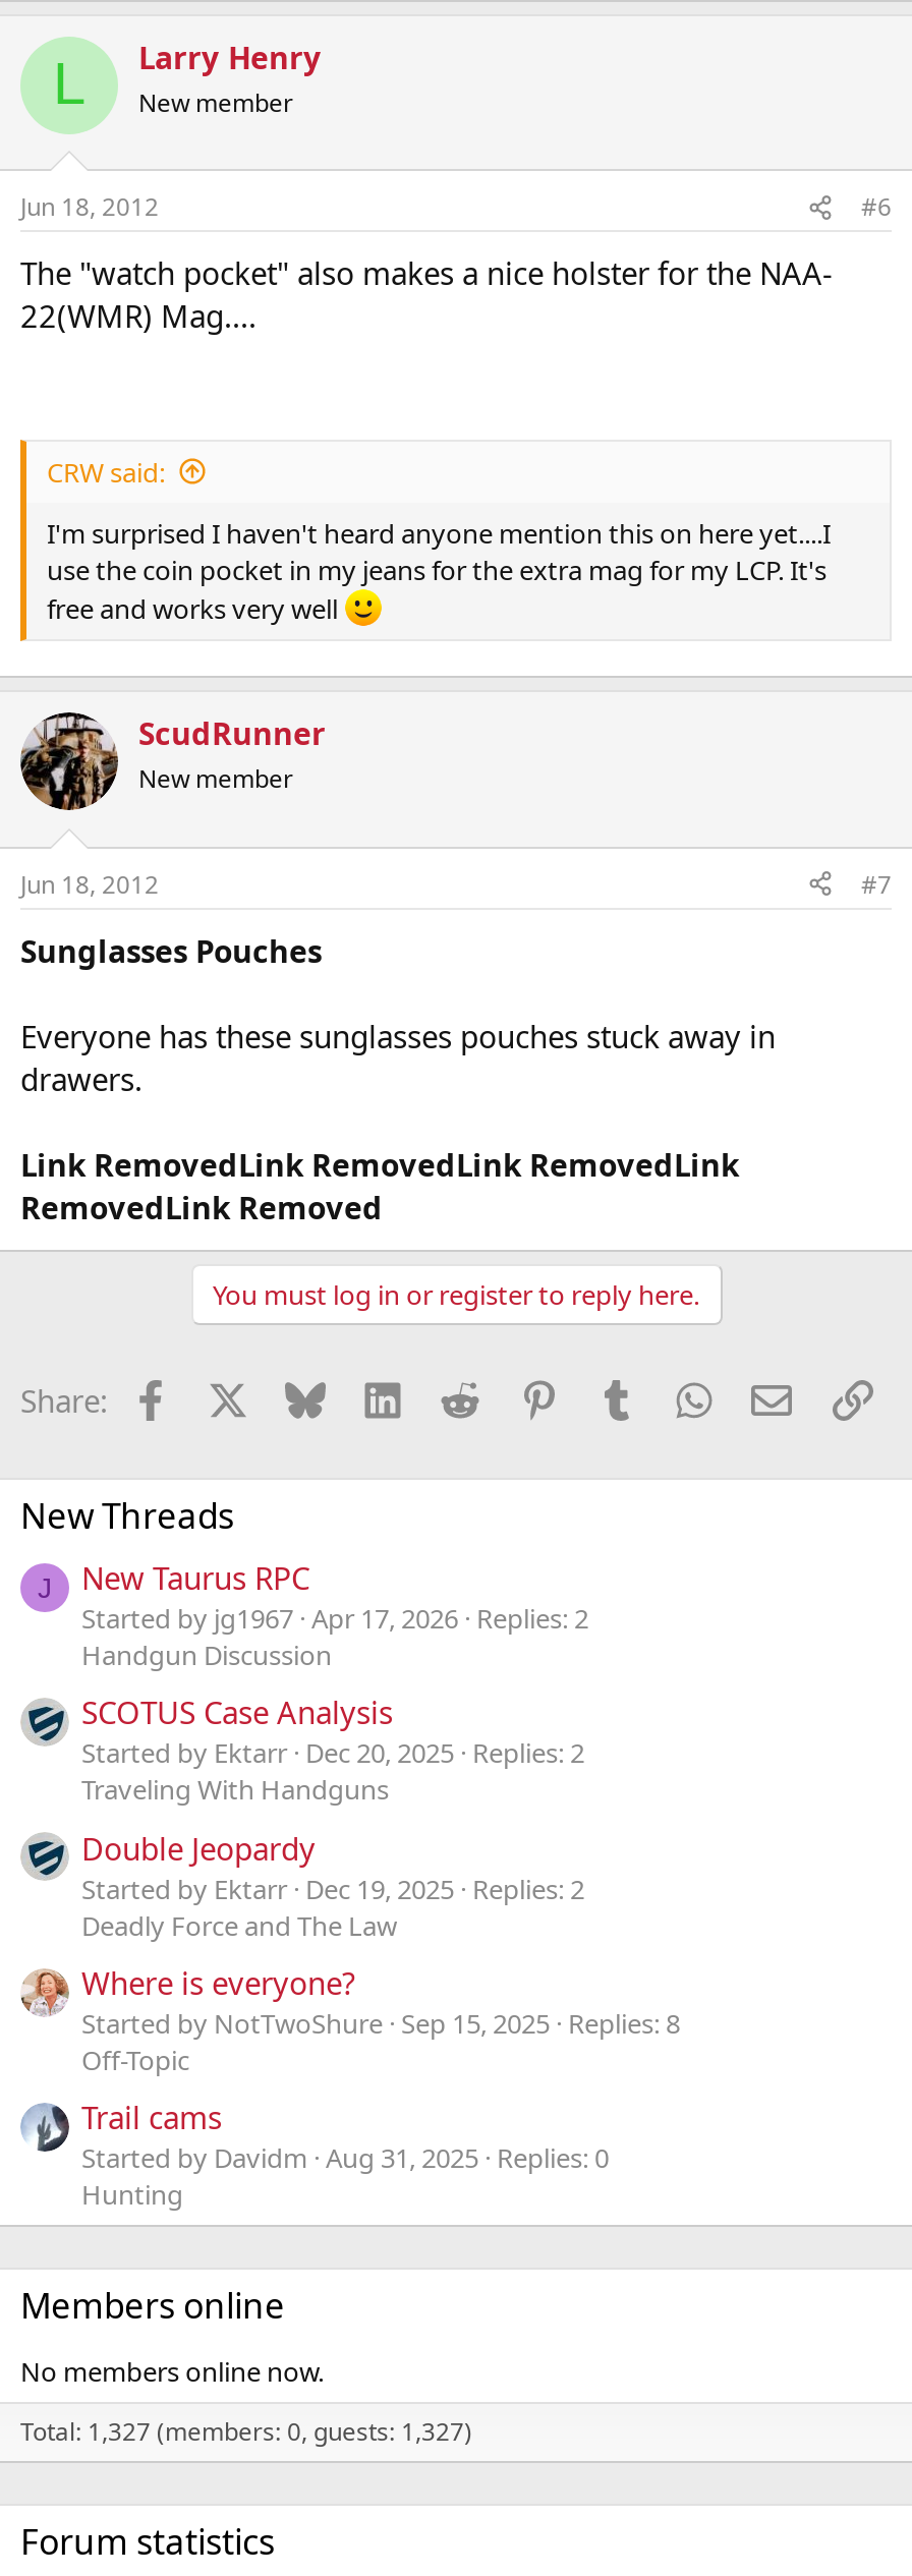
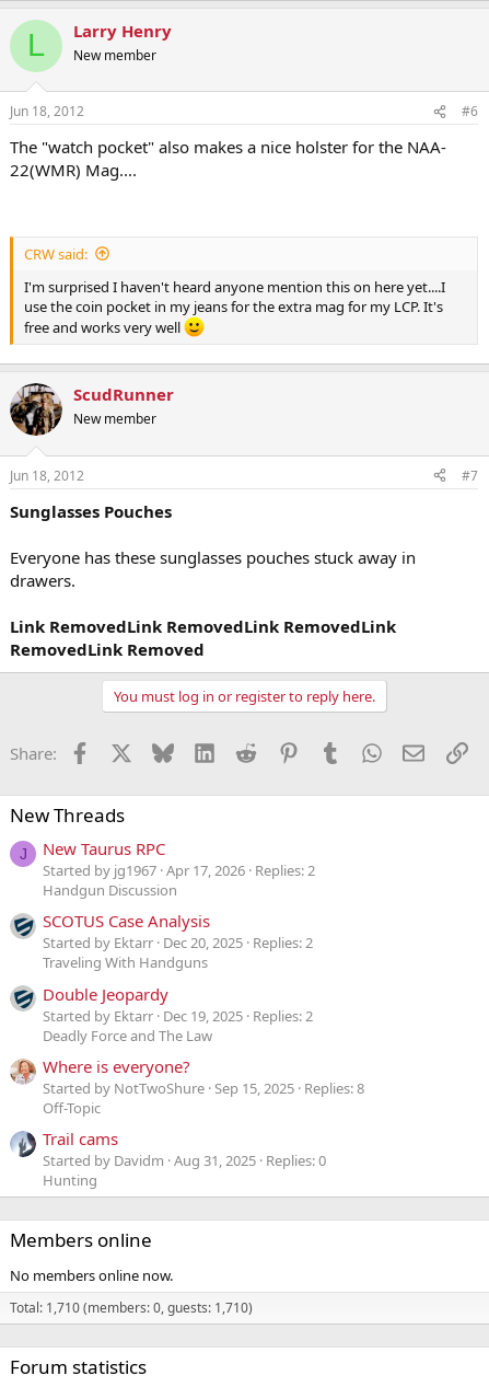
[20,2414,472,2449] Total: 1,327 (members: 0, guests: 1,327) -> [10,1298,253,1317] Total: 1,710 (members: 0, guests: 1,710)

